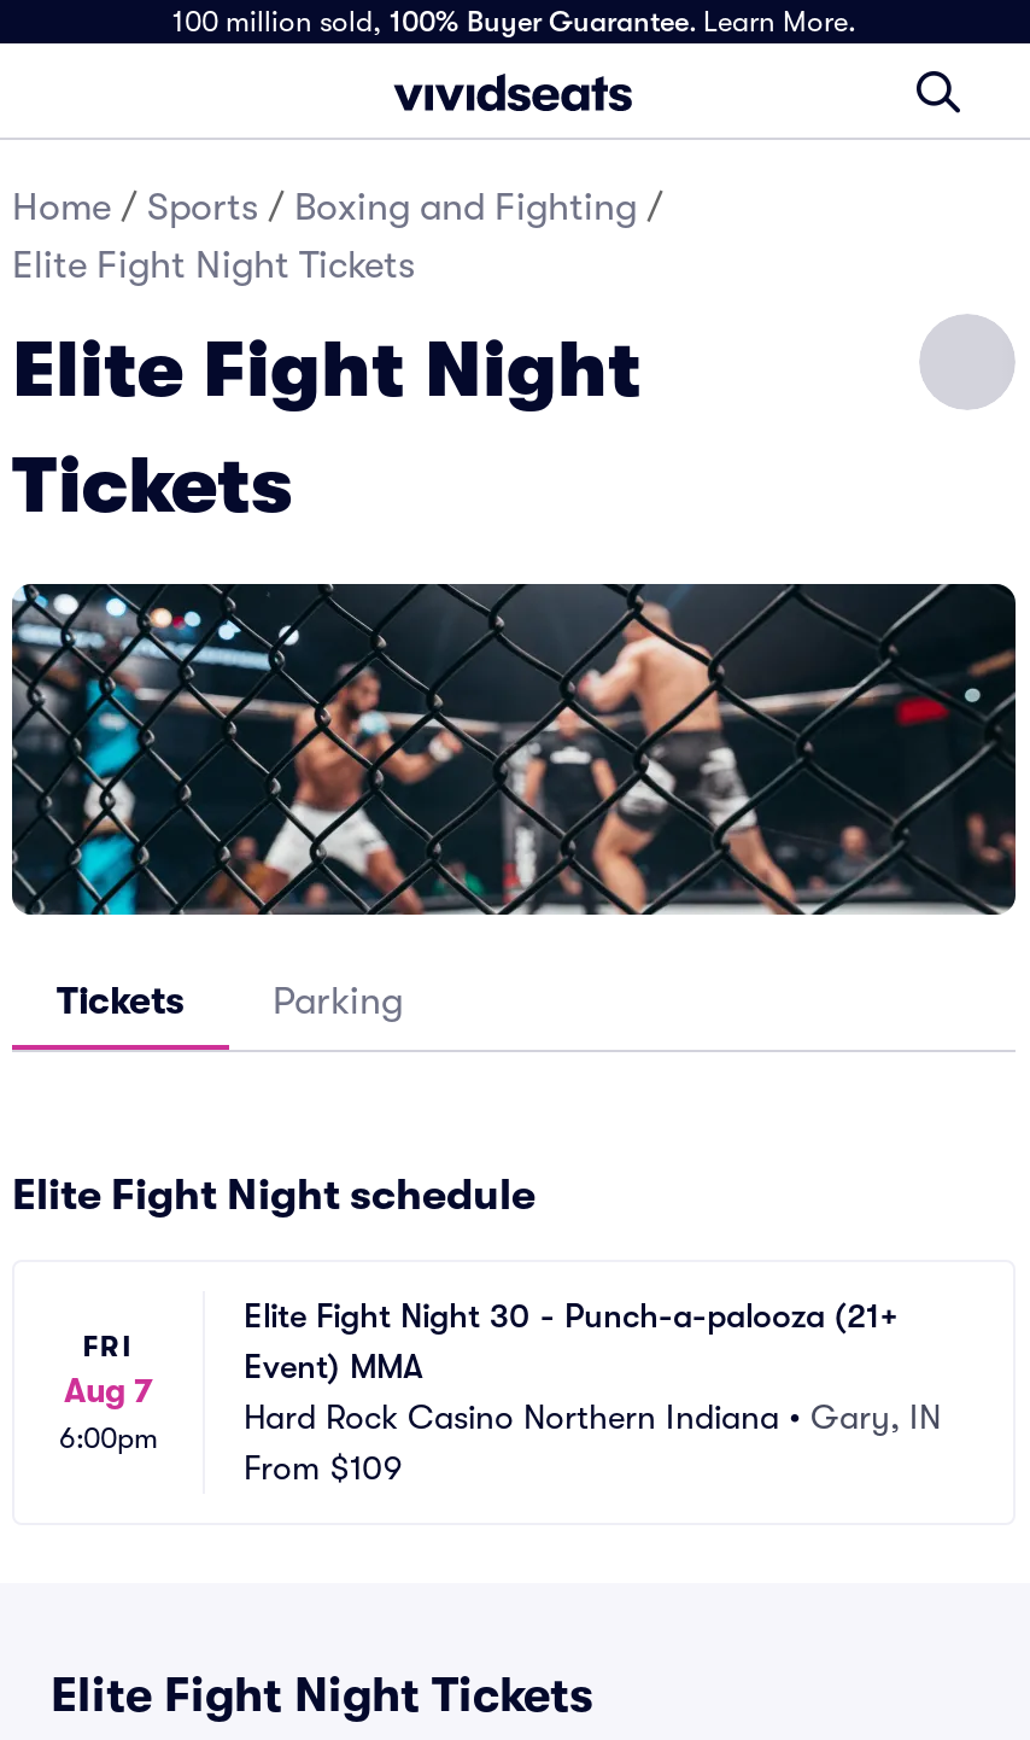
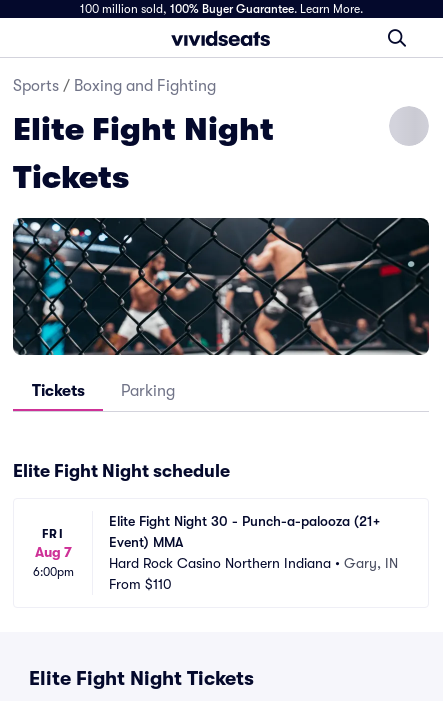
[12,186,663,287] Home / Sports / Boxing and Fighting / | Elite Fight Night Tickets -> [13,77,216,95] Sports / Boxing and Fighting
[244,1448,403,1487] From $109 -> [109,576,172,592] From $110

